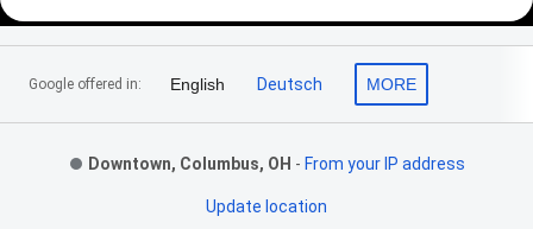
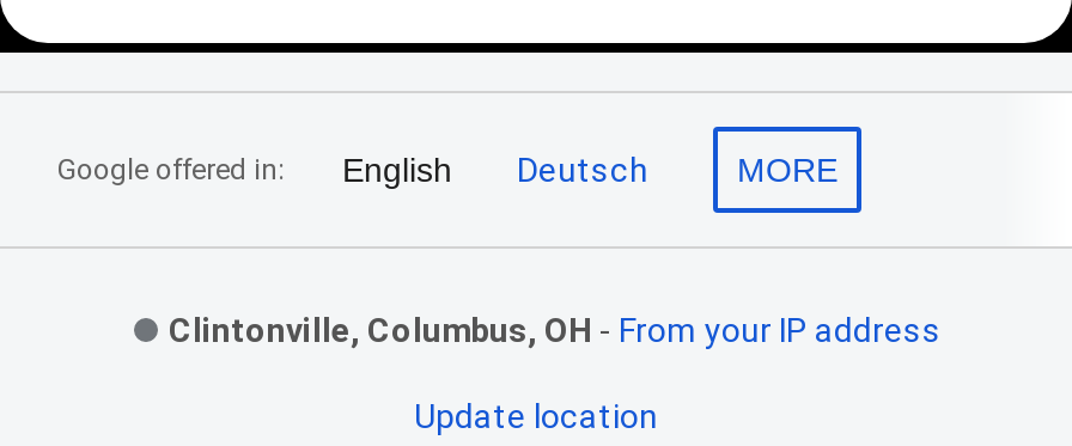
[87,154,465,173] Downtown, Columbus, OH - From your IP address -> [169,311,942,349] Clintonville, Columbus, OH - From your IP address

